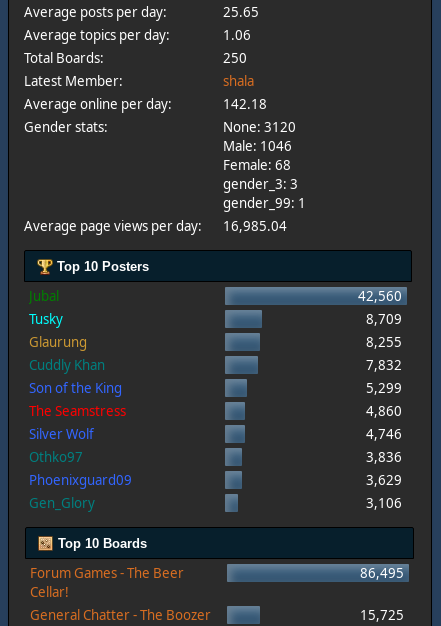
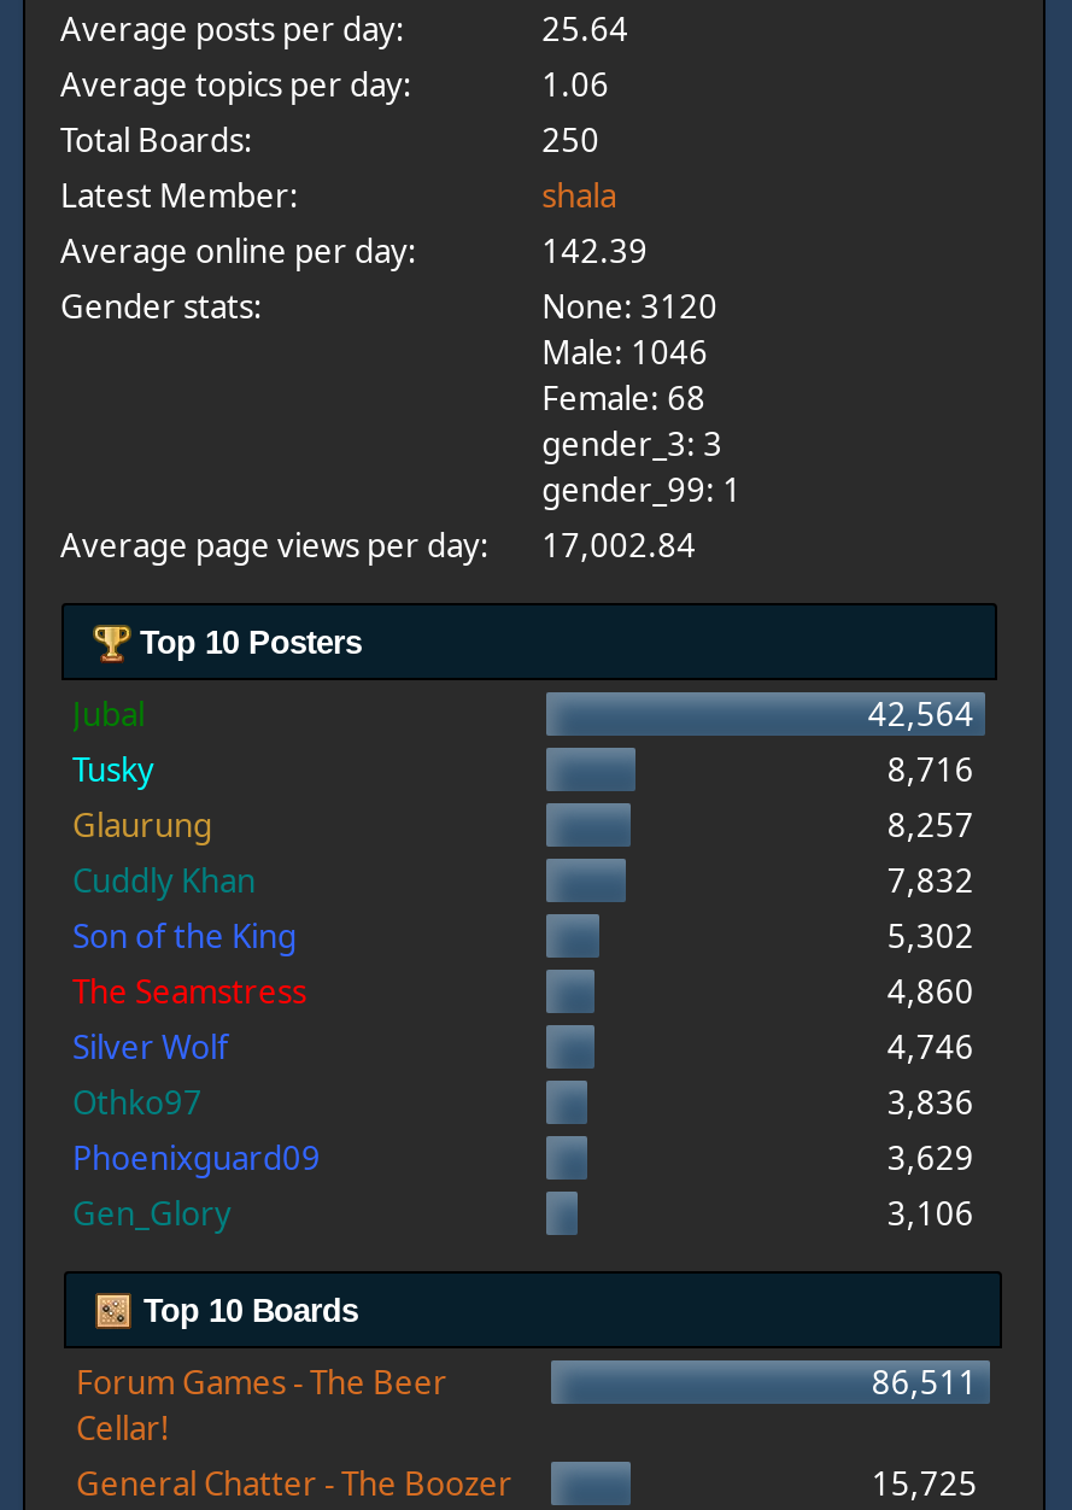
[223,3,259,21] 25.65 -> [542,7,628,50] 25.64
[223,95,267,113] 142.18 -> [542,229,648,272] 142.39
[23,217,287,235] Average page views per day: 16,985.04 -> [60,523,696,567] Average page views per day: 17,002.84
[358,287,402,305] 42,560 -> [868,692,974,735] 42,564
[366,310,402,328] 8,709 -> [887,748,974,791] 8,716
[366,333,402,351] 8,255 -> [887,803,974,846] 8,257
[366,379,402,397] 5,299 -> [887,914,974,957] 5,302
[360,564,404,582] 86,495 -> [871,1360,977,1404] 86,511

